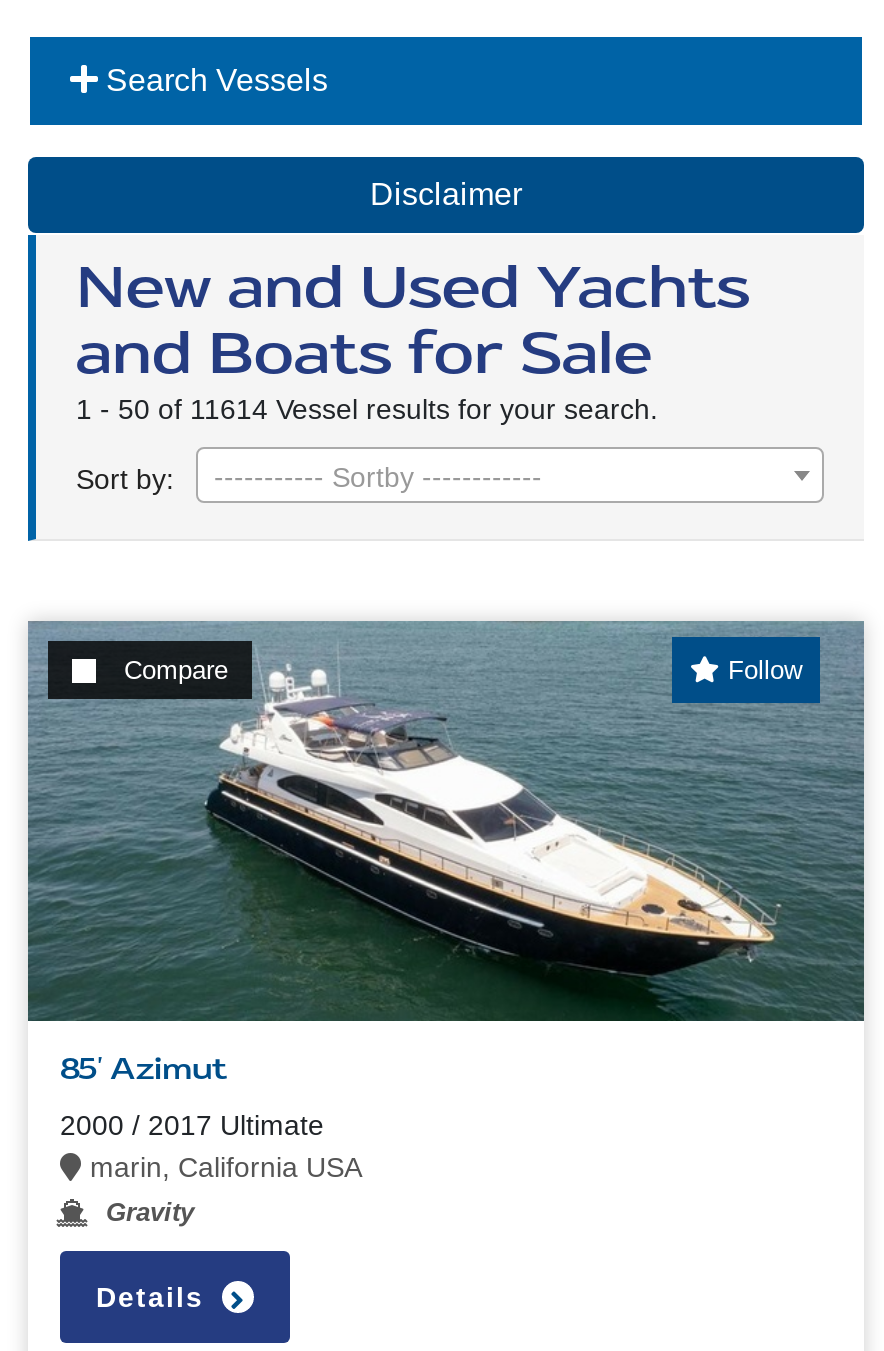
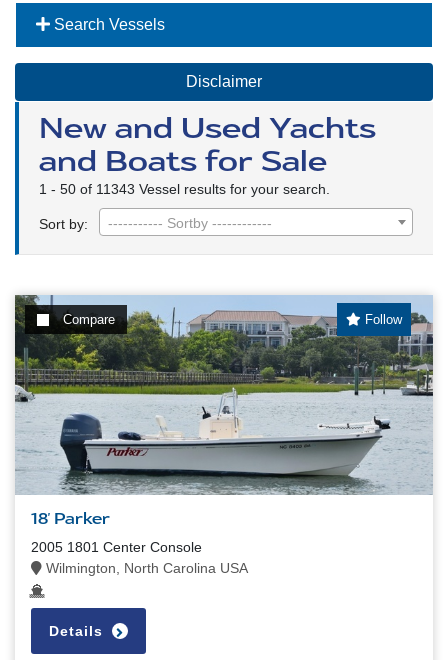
[76,393,658,425] 1 - 50 of 11614 Vessel results for your search. -> [39,181,330,197] 1 - 50 of 11343 Vessel results for your search.
[26,621,864,1089] [image] | 85' Azimut -> [15,295,433,529] [image] | 18' Parker
[60,1109,362,1227] 2000 / 2017 Ultimate | marin, California USA | Gravity -> [31,539,248,576] 2005 1801 Center Console | Wilmington, North Carolina USA

